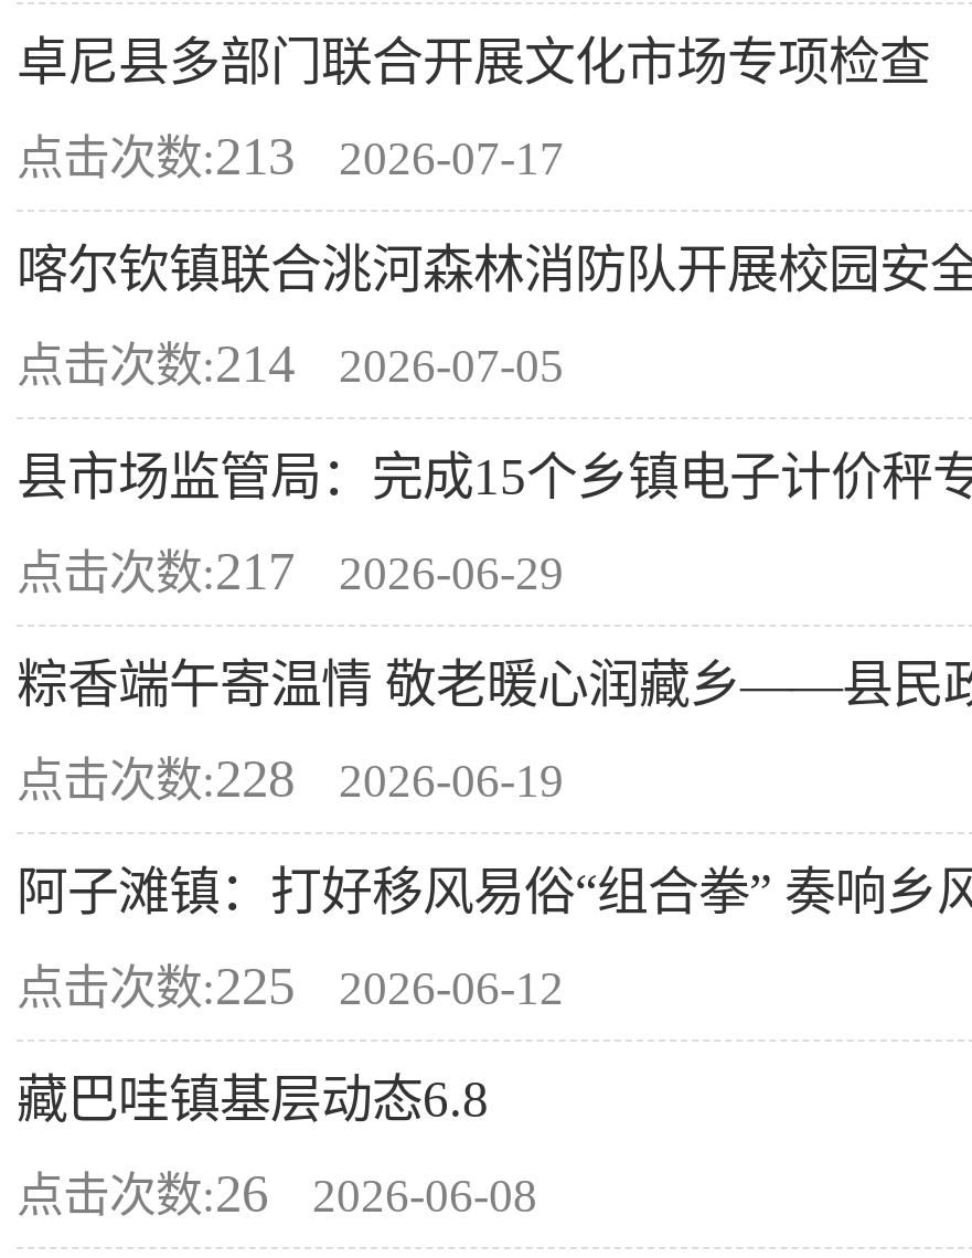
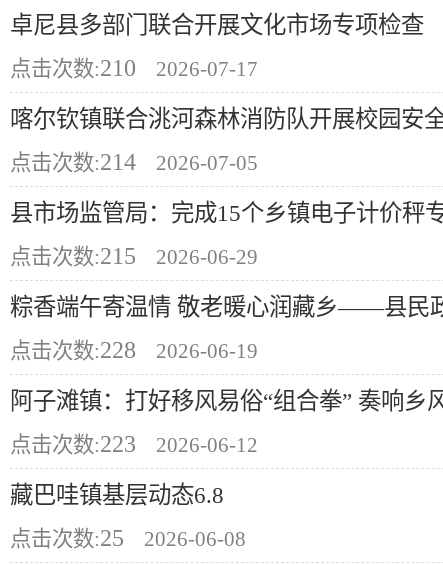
[17,126,564,185] 点击次数:213 2026-07-17 -> [10,54,258,81] 点击次数:210 2026-07-17
[17,541,564,600] 点击次数:217 2026-06-29 -> [10,242,258,269] 点击次数:215 2026-06-29
[17,956,564,1015] 点击次数:225 2026-06-12 -> [10,430,258,457] 点击次数:223 2026-06-12
[17,1163,537,1223] 点击次数:26 2026-06-08 -> [10,524,246,551] 点击次数:25 2026-06-08

